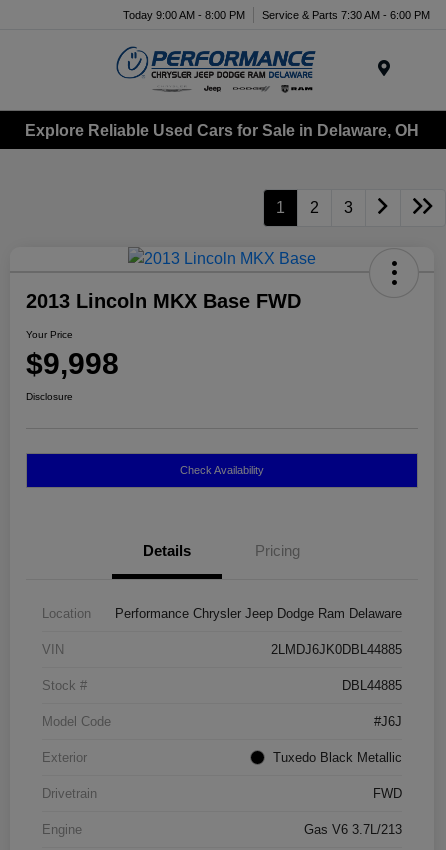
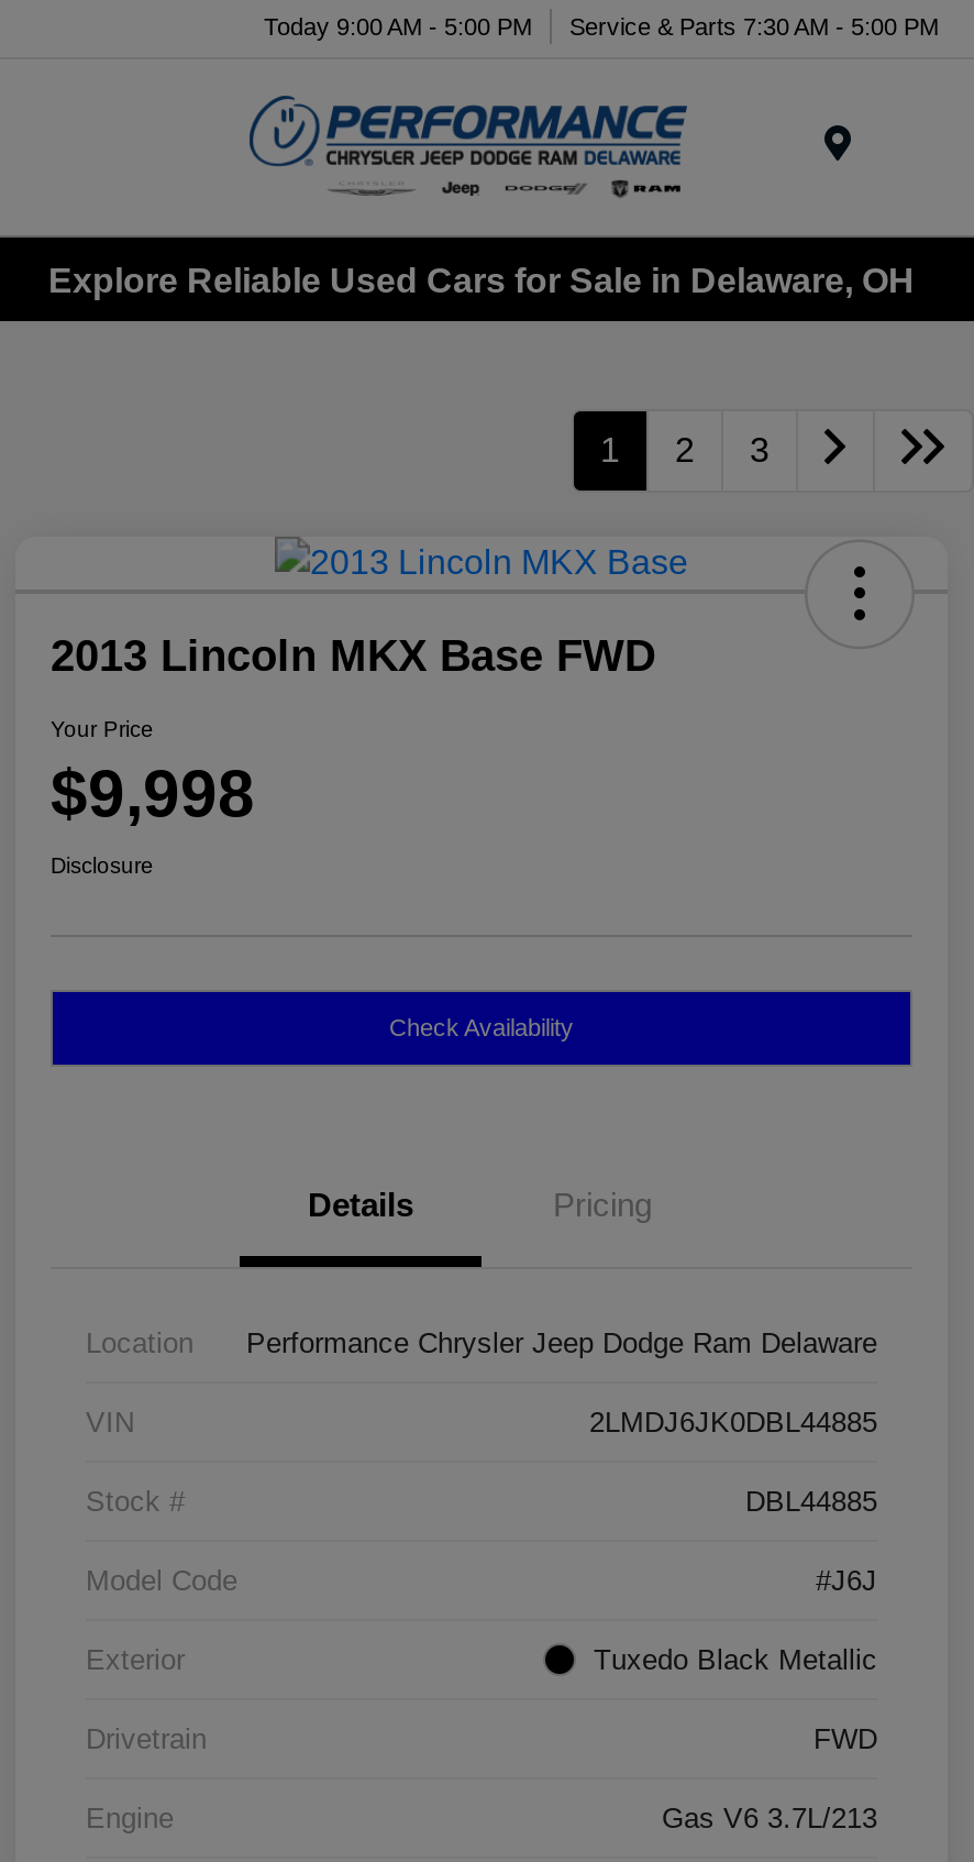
[123,8,245,20] Today 9:00 AM - 8:00 PM -> [264,12,532,38] Today 9:00 AM - 5:00 PM
[262,8,430,20] Service & Parts 7:30 AM - 6:00 PM -> [569,12,939,38] Service & Parts 7:30 AM - 5:00 PM

